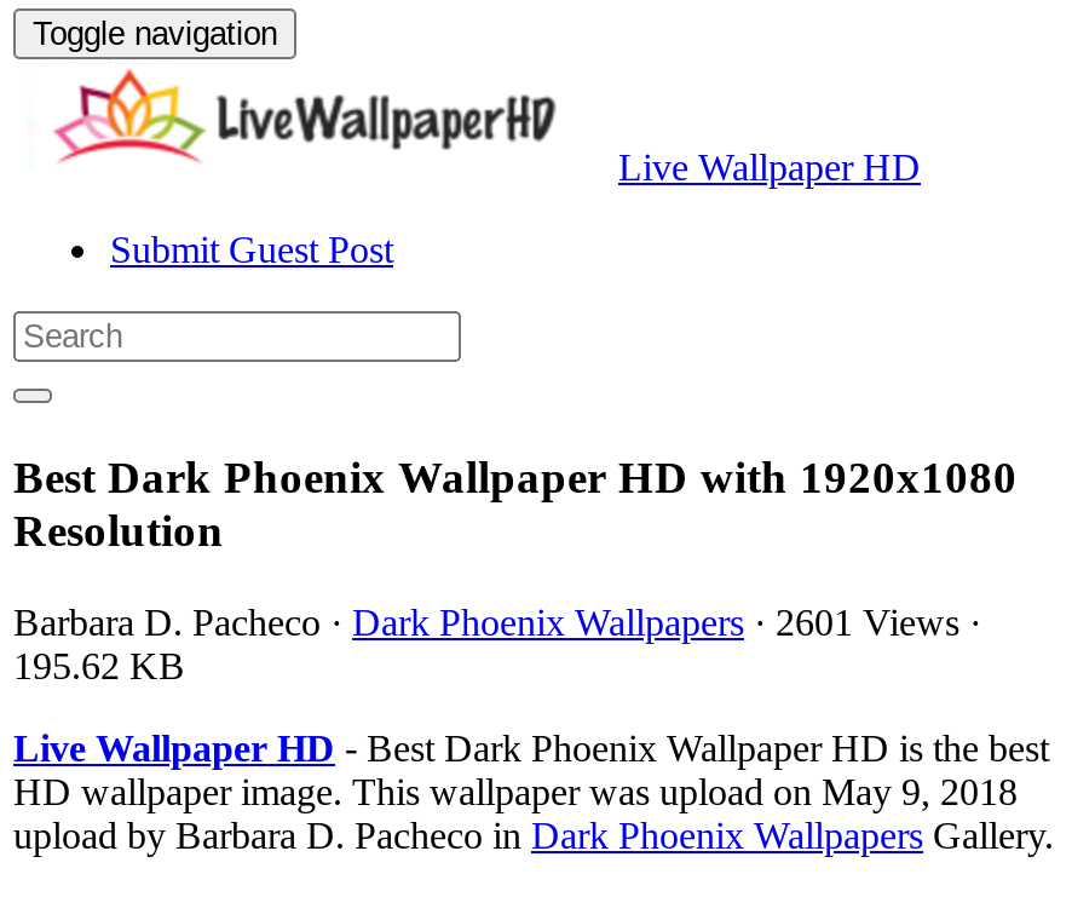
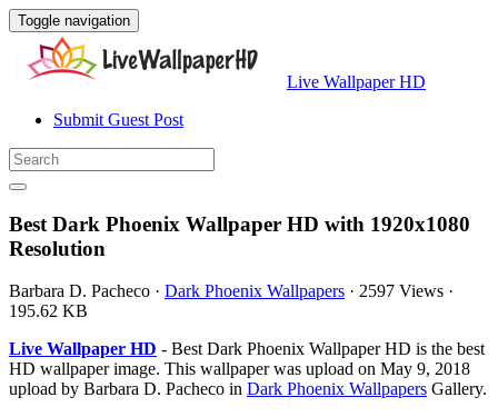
[13,603,981,644] Barbara D. Pacheco · Dark Phoenix Wallpapers · 2601 Views · -> [9,282,454,301] Barbara D. Pacheco · Dark Phoenix Wallpapers · 2597 Views ·

